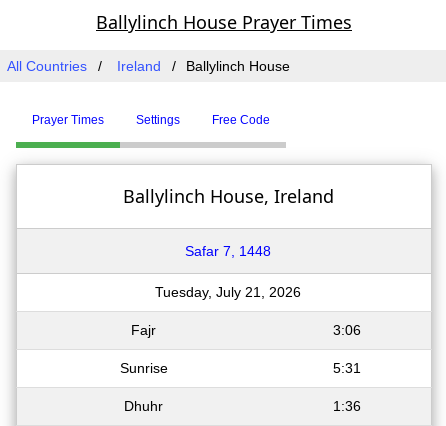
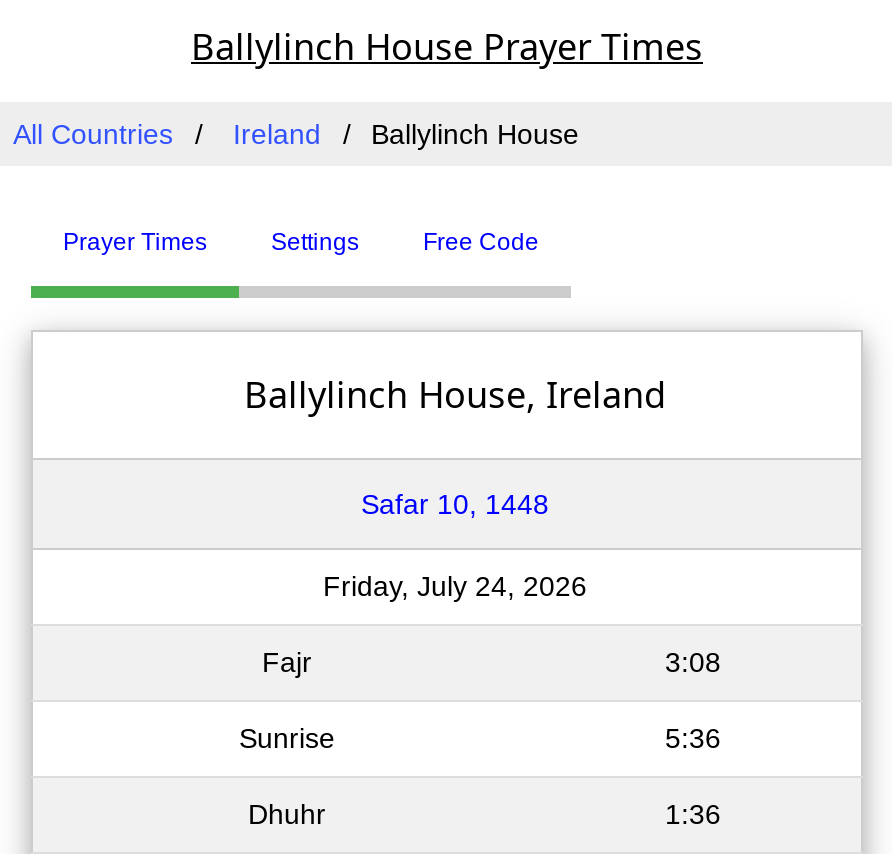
[185,243,271,259] Safar 7, 1448 -> [361,488,549,520] Safar 10, 1448
[155,284,301,300] Tuesday, July 21, 2026 -> [323,570,587,602] Friday, July 24, 2026
[332,322,360,338] 3:06 -> [665,646,721,678] 3:08
[332,360,360,376] 5:31 -> [665,722,721,754] 5:36

